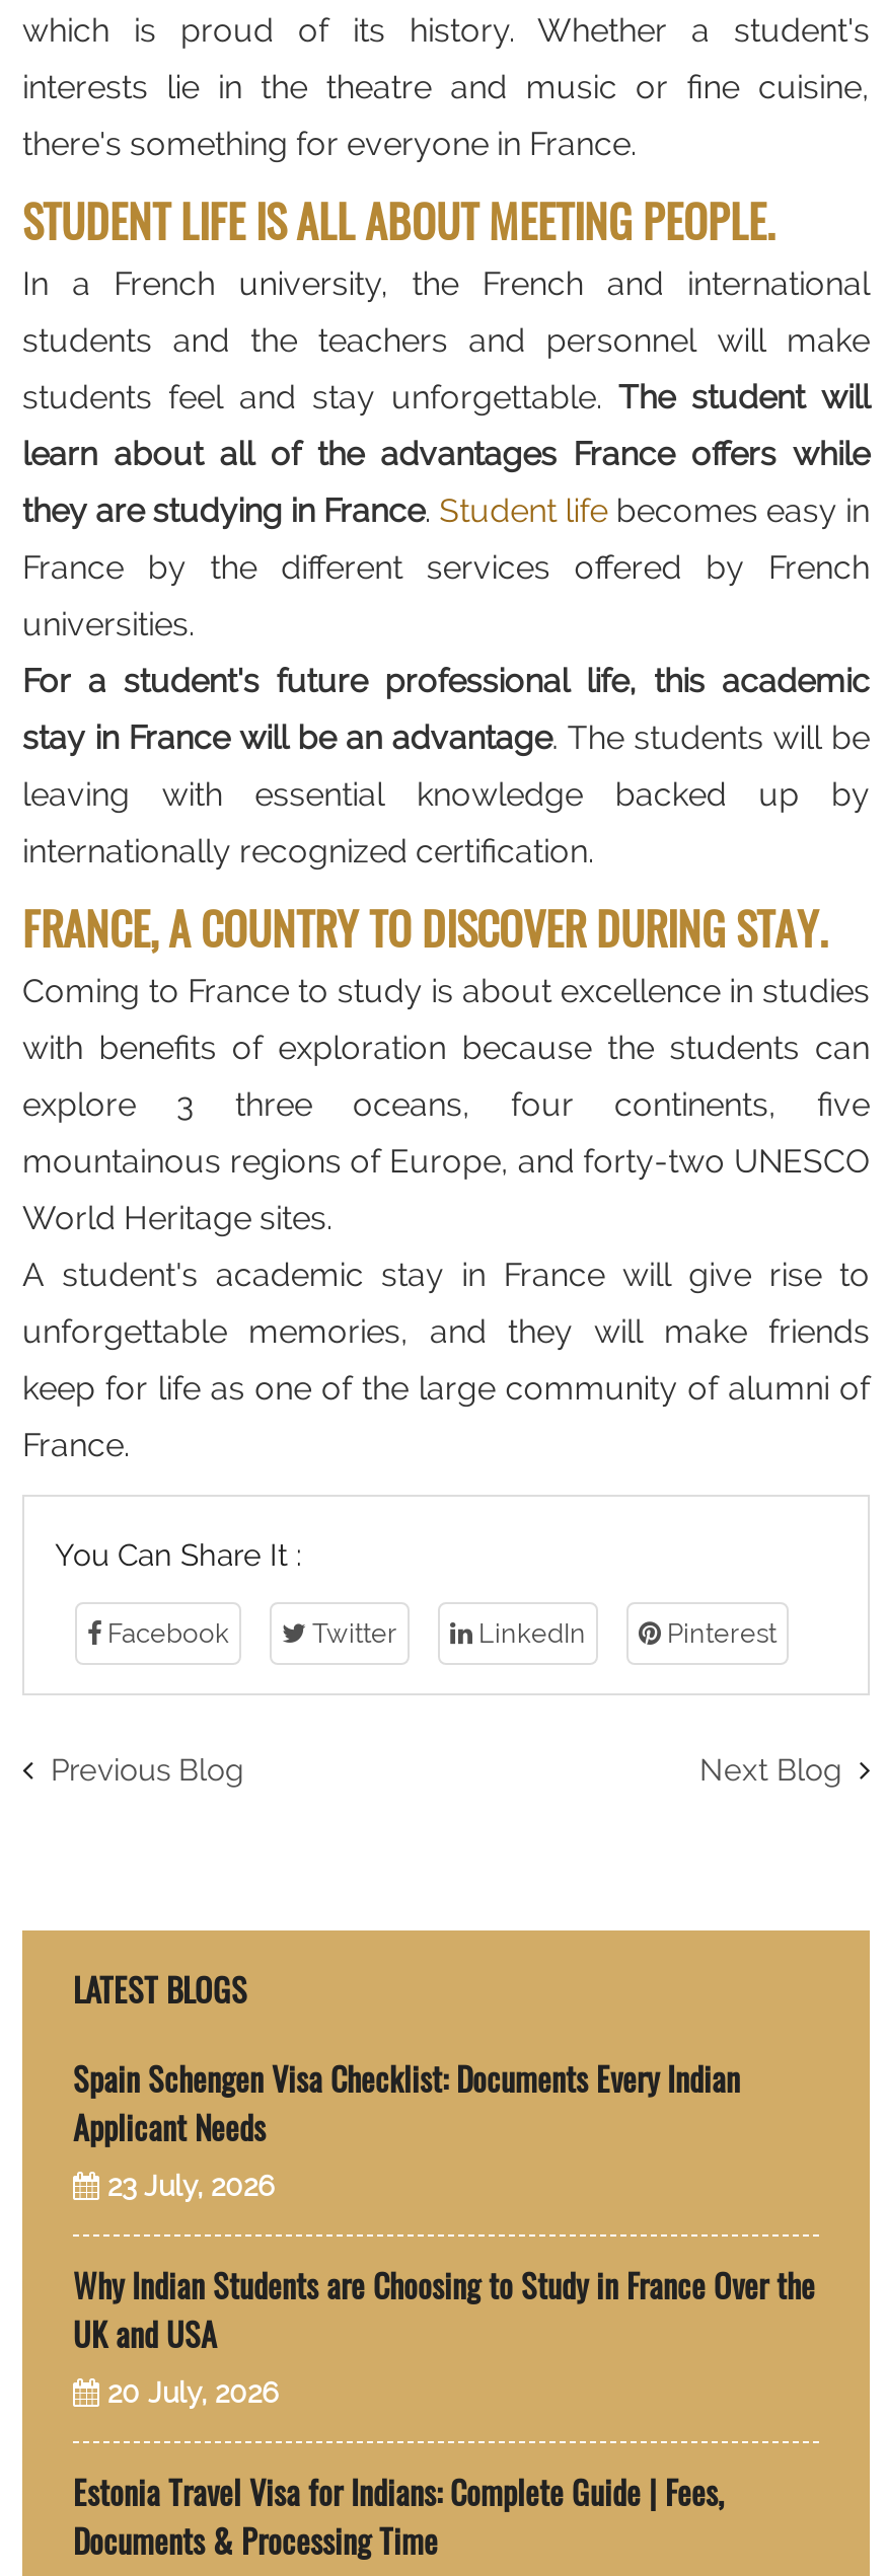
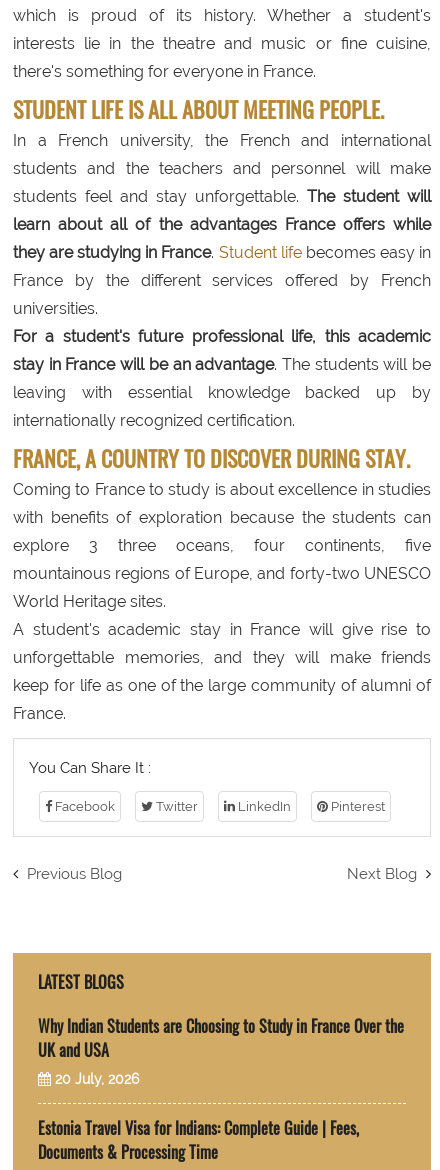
[73,2054,740,2202] Spain Schengen Visa Checklist: Documents Every Indian | Applicant Needs | 23 July, 2026 -> none

